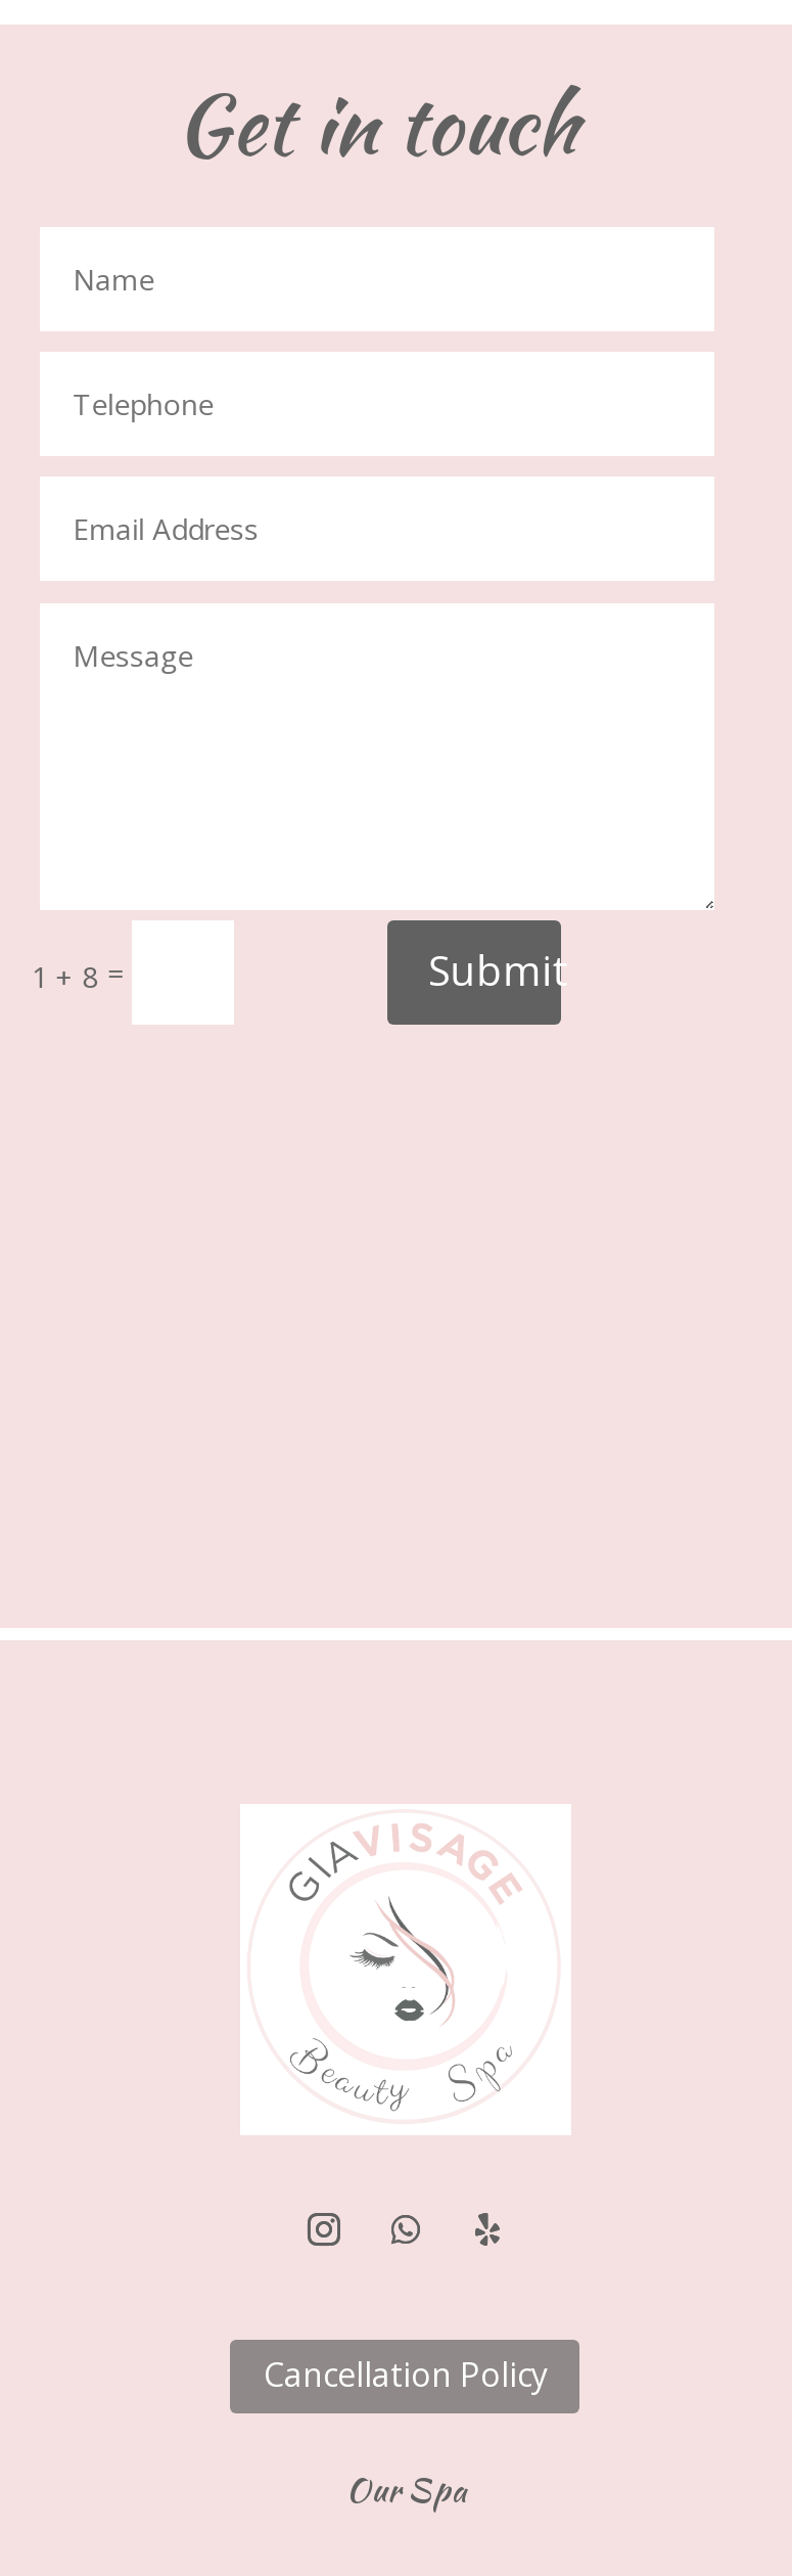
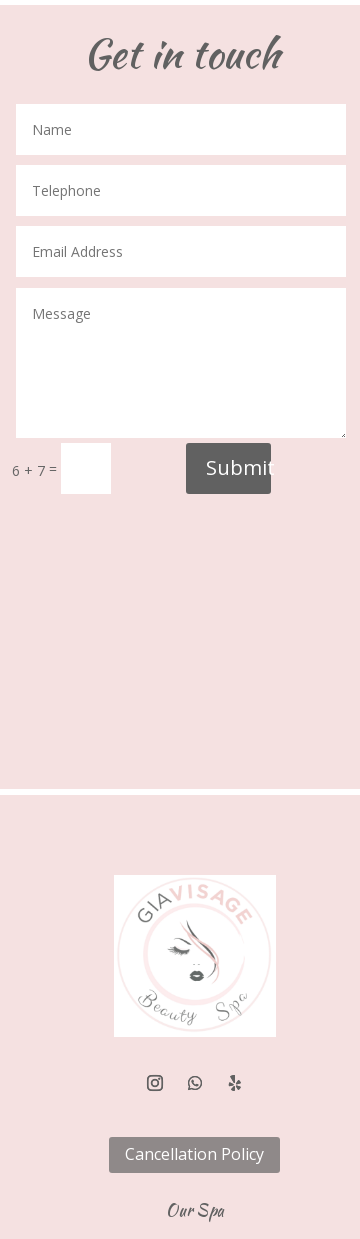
[31,952,132,995] 1 + 8 = -> [12,459,61,479] 6 + 7 =

